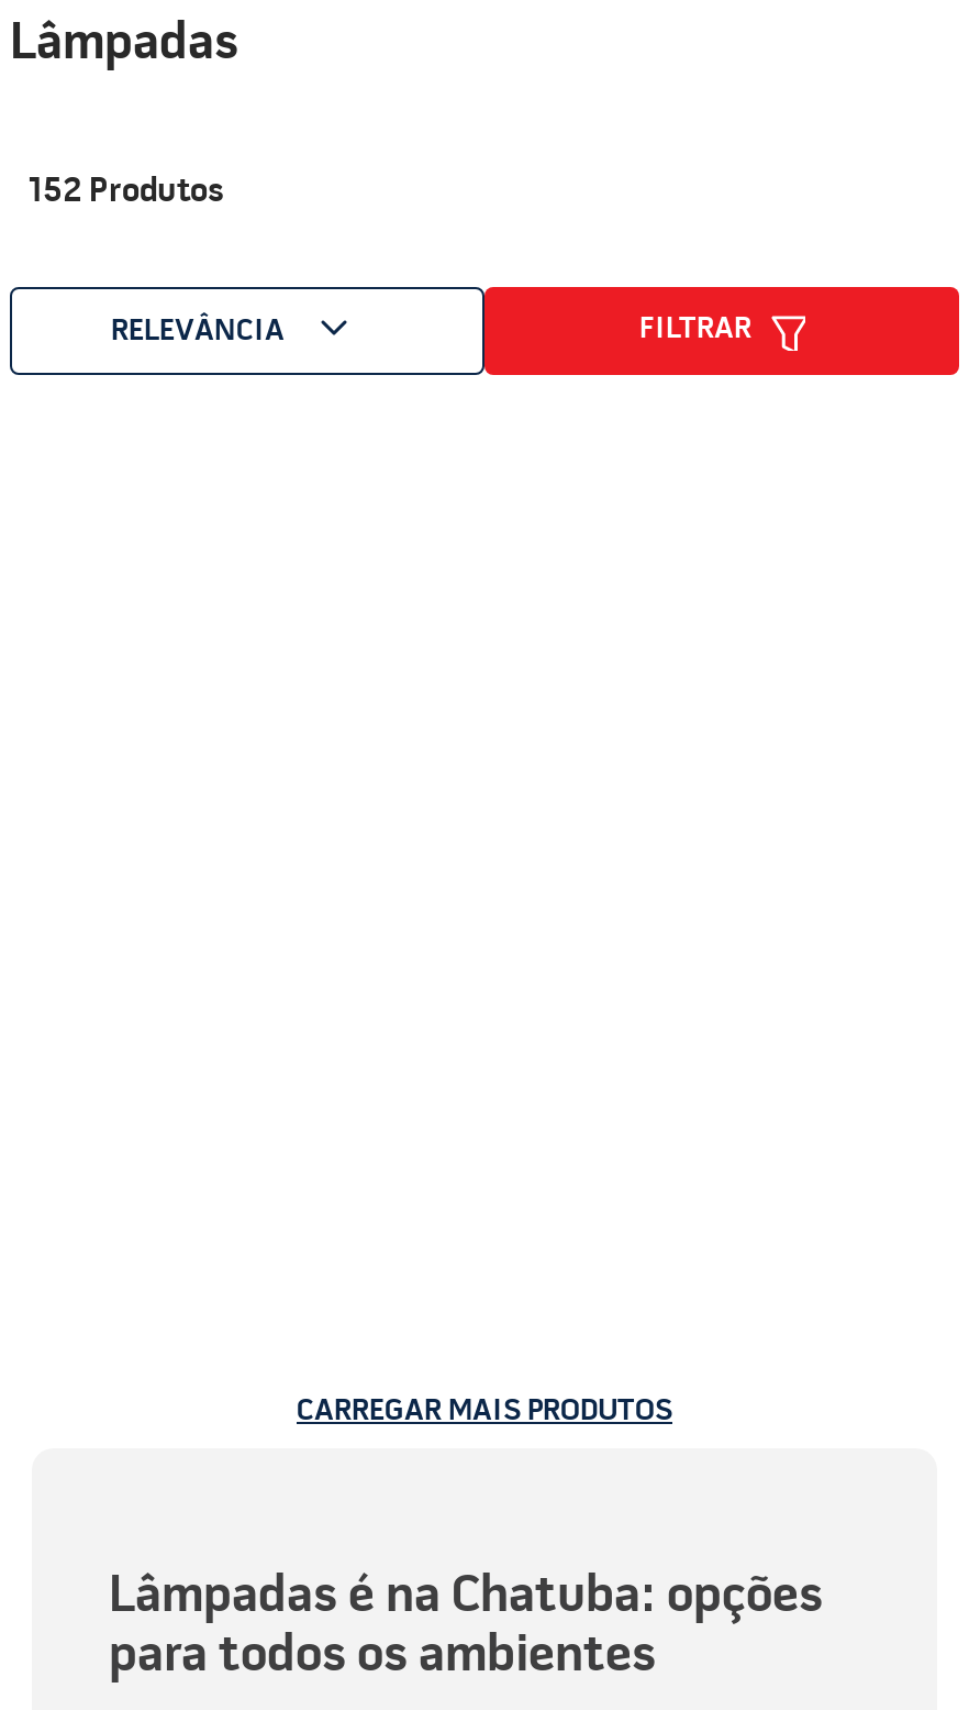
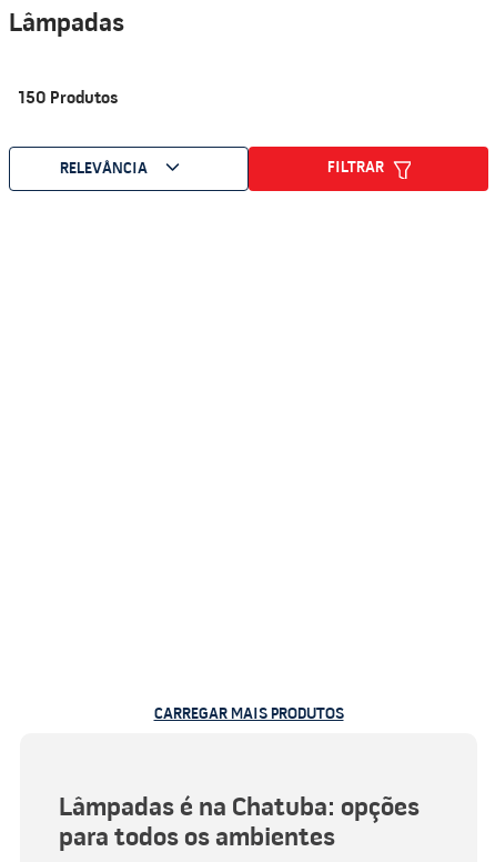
[27,175,223,210] 152 Produtos -> [18,90,118,108] 150 Produtos

